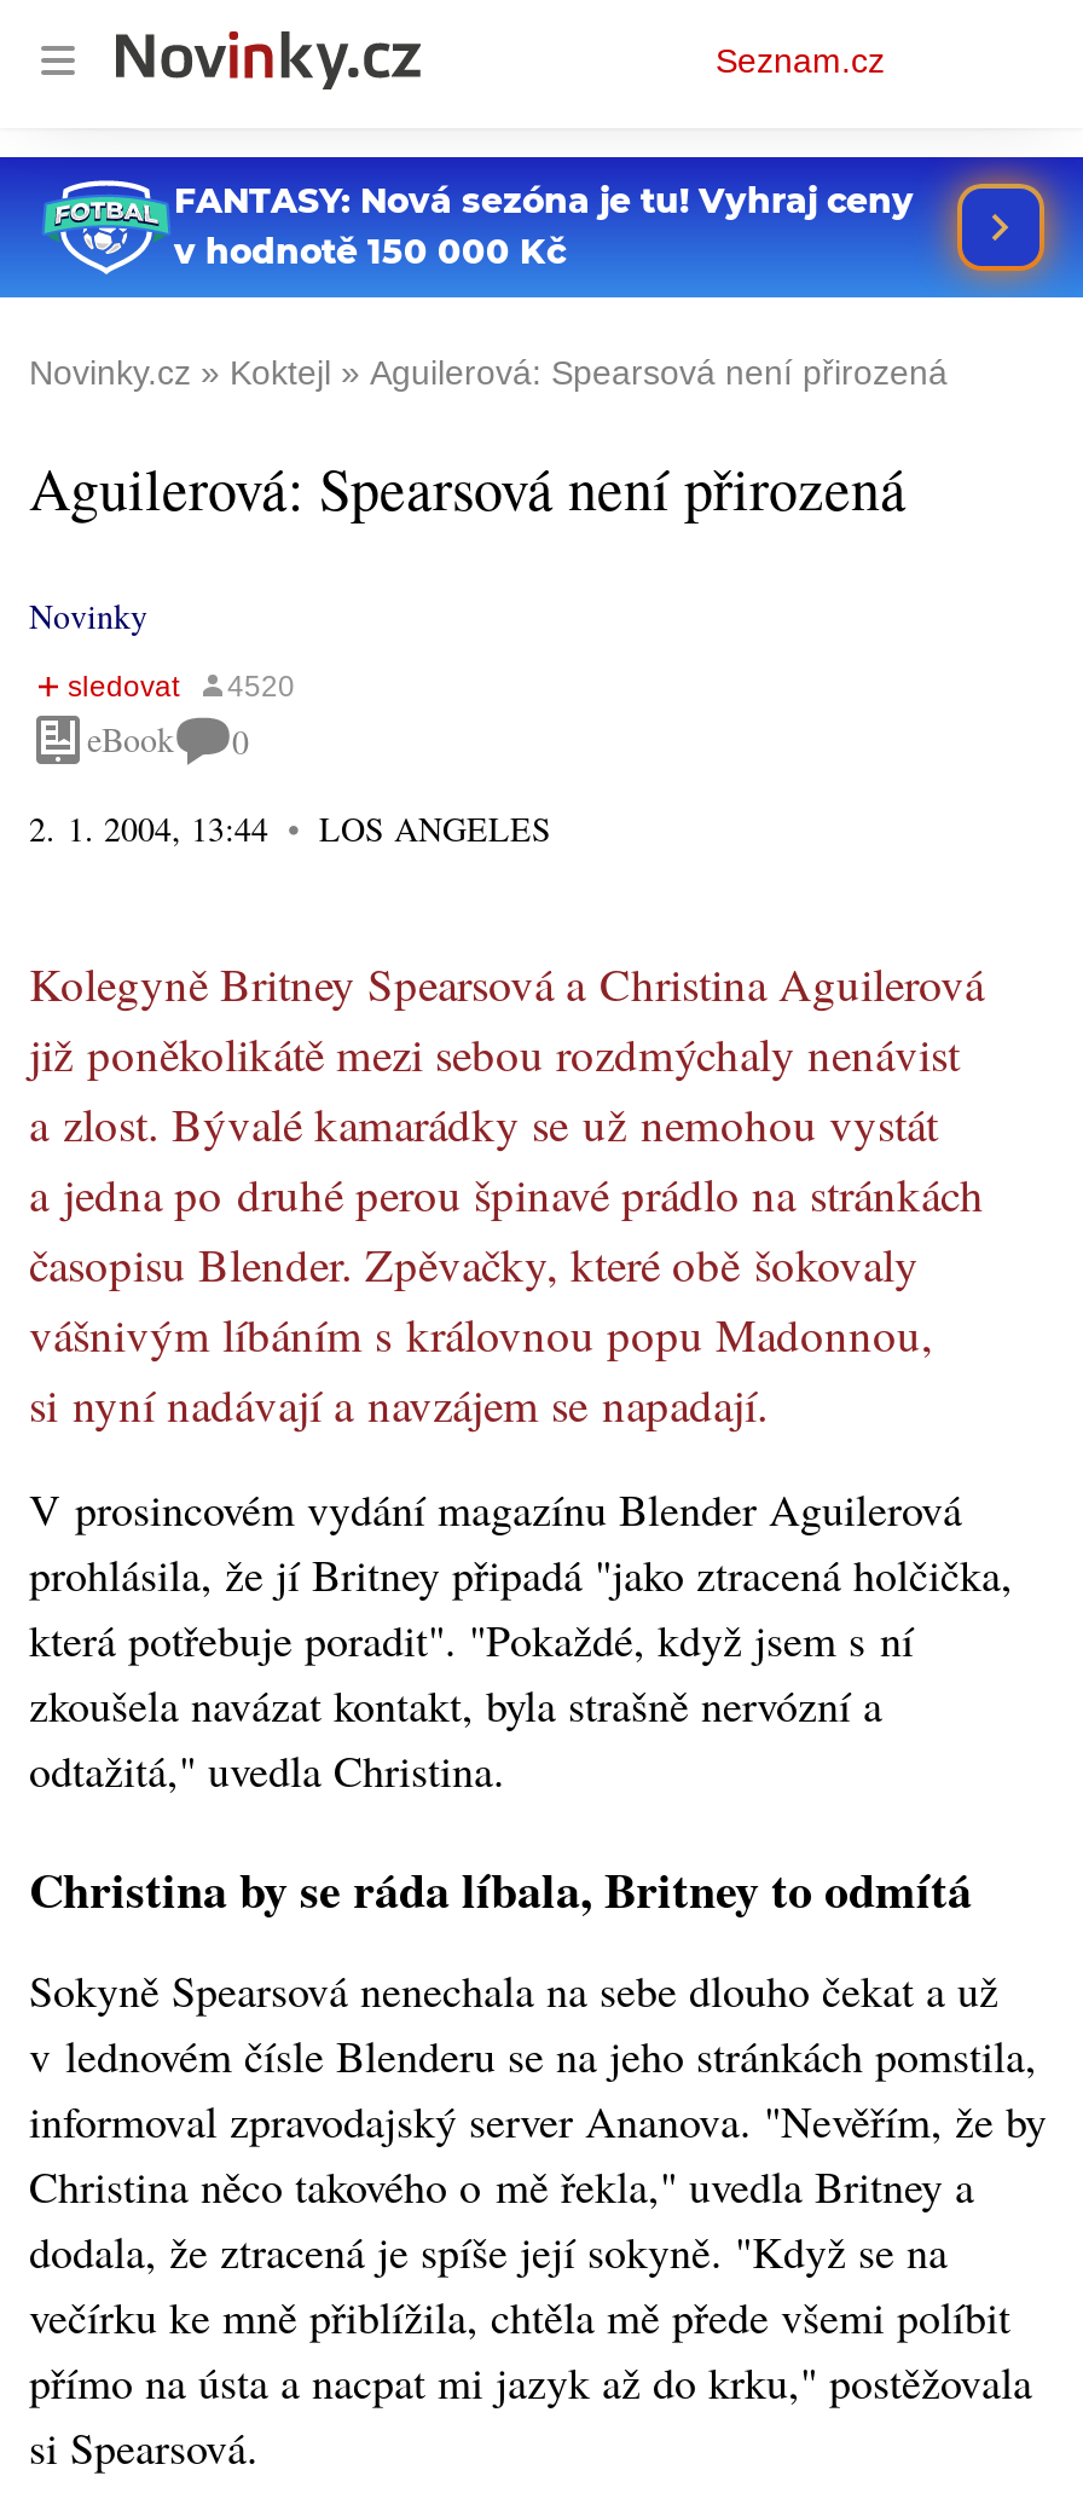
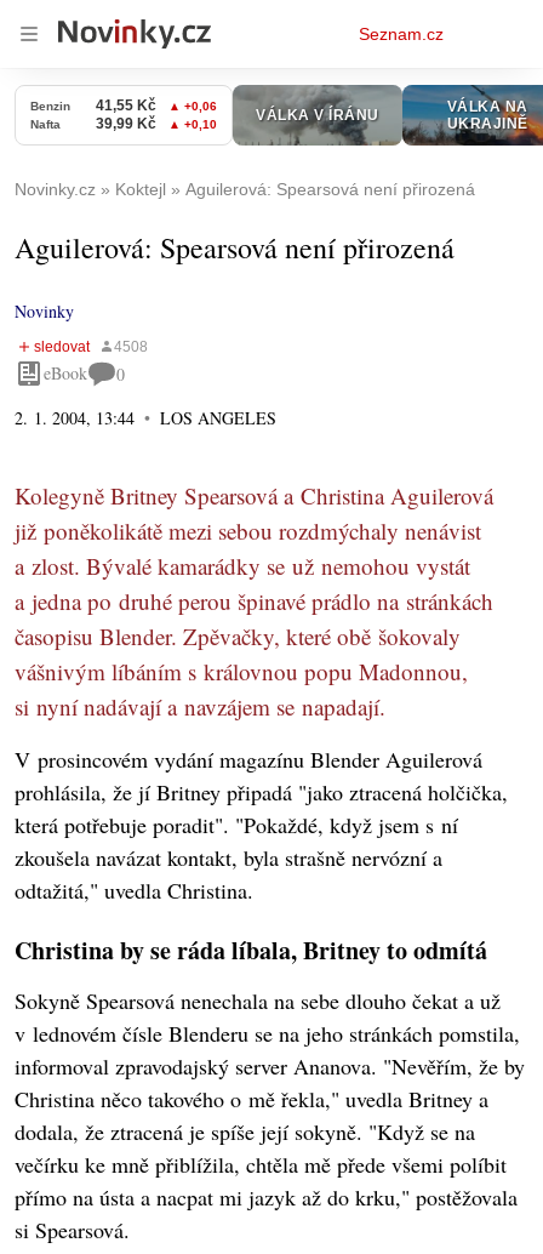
[7,155,1076,300] [image] -> [4,82,539,152] [image]

